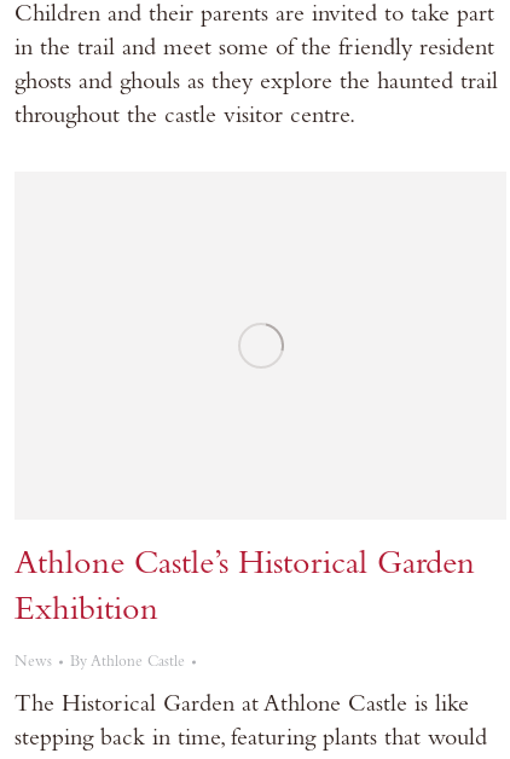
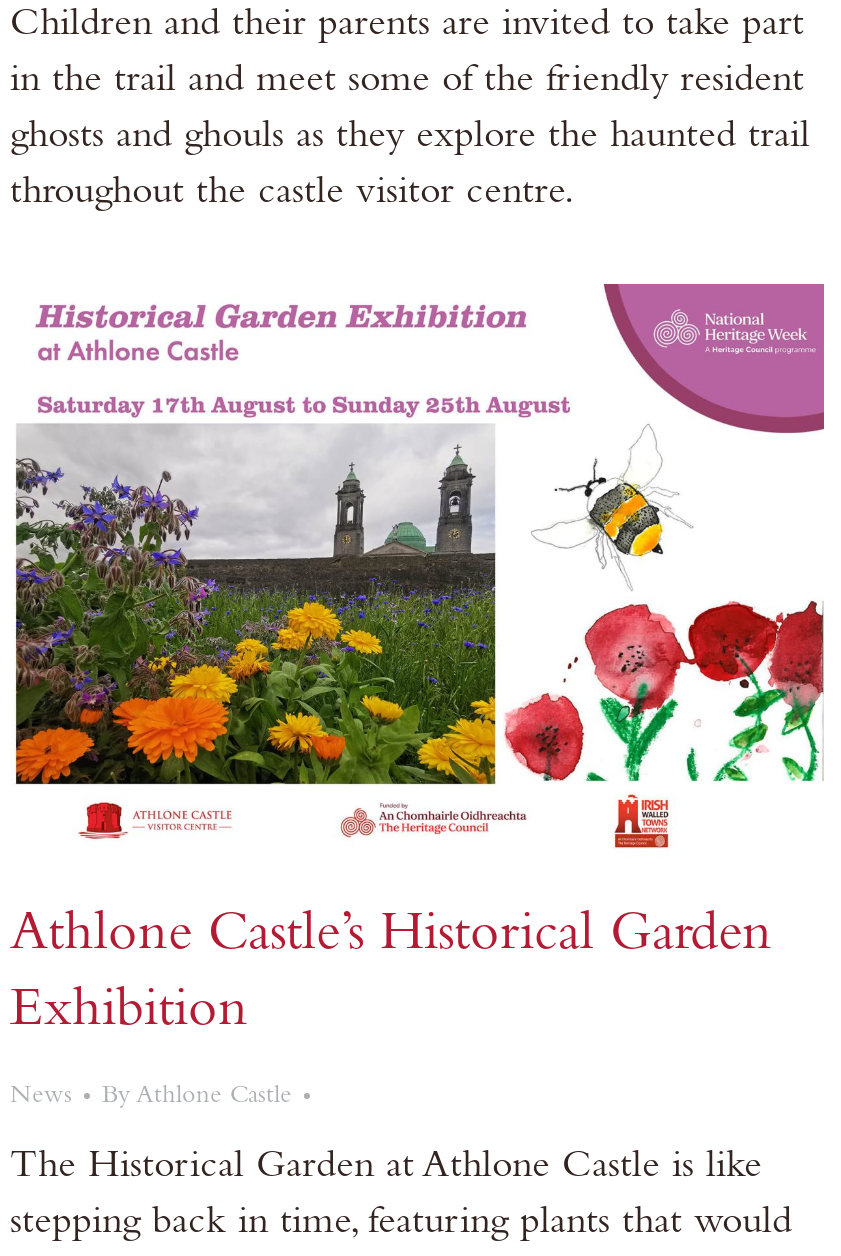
none -> [14,282,826,850] [image]

